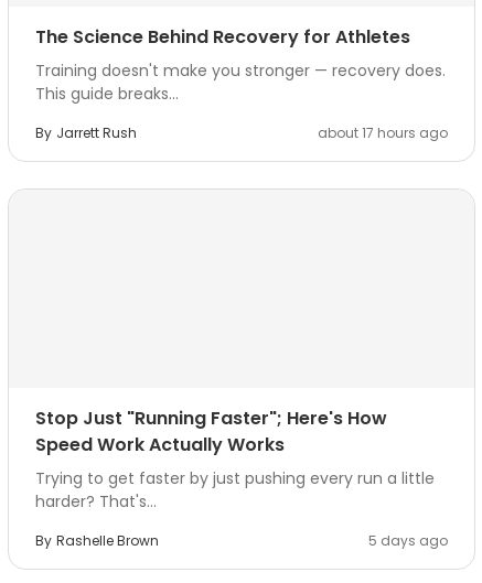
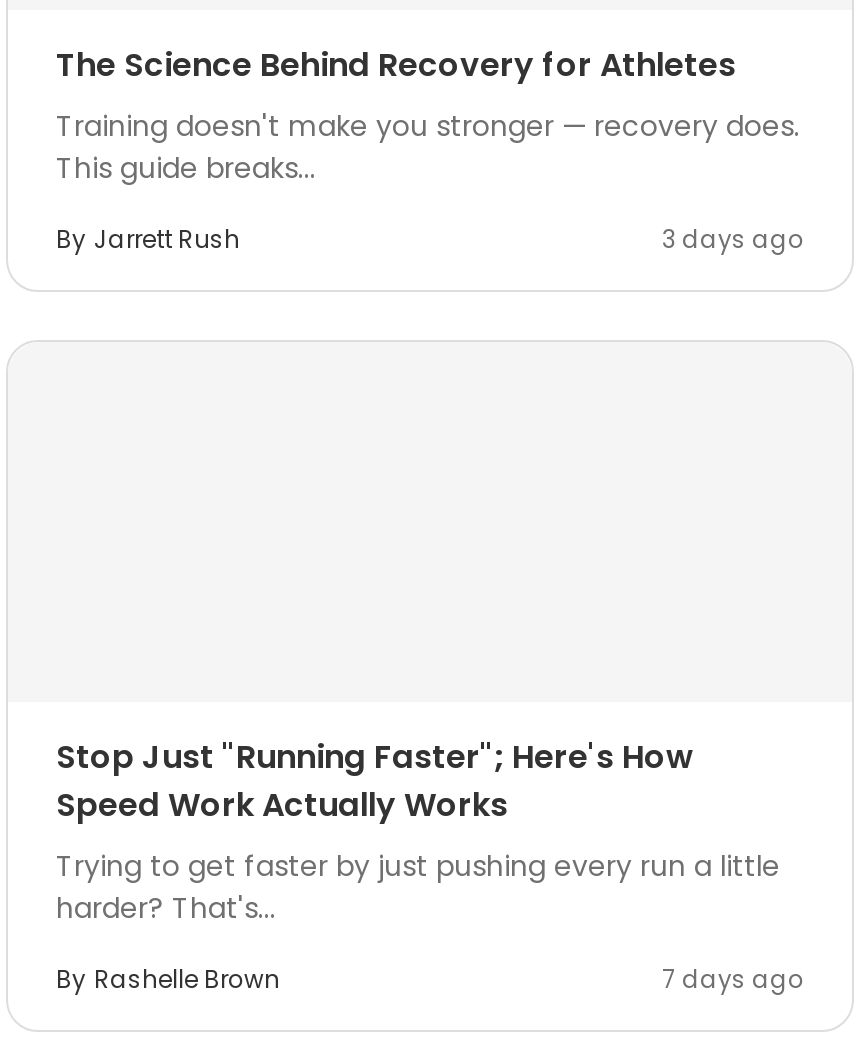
[318,123,448,142] about 17 hours ago -> [662,222,804,256] 3 days ago
[368,531,448,550] 5 days ago -> [662,962,804,996] 7 days ago

